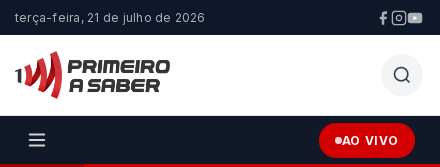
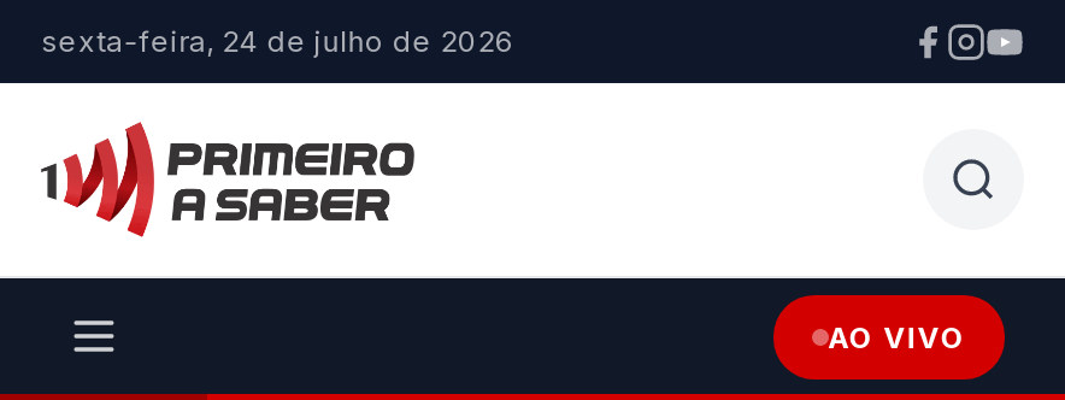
[15,10,206,25] terça-feira, 21 de julho de 2026 -> [41,23,515,59] sexta-feira, 24 de julho de 2026

